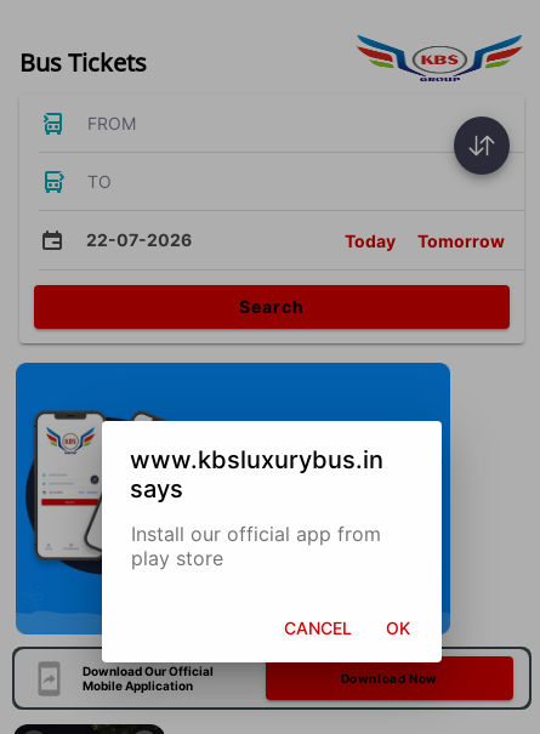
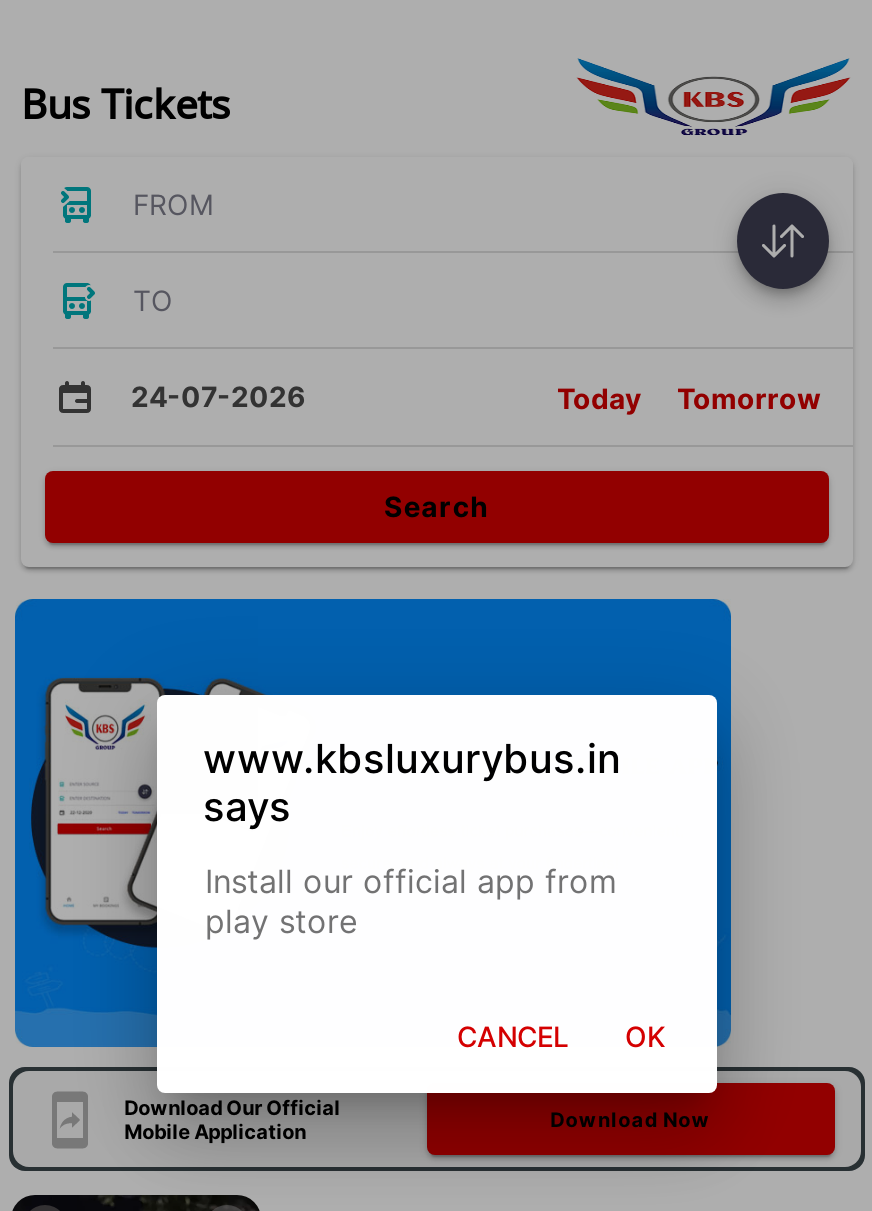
[86,229,192,250] 22-07-2026 -> [131,379,305,413] 24-07-2026

